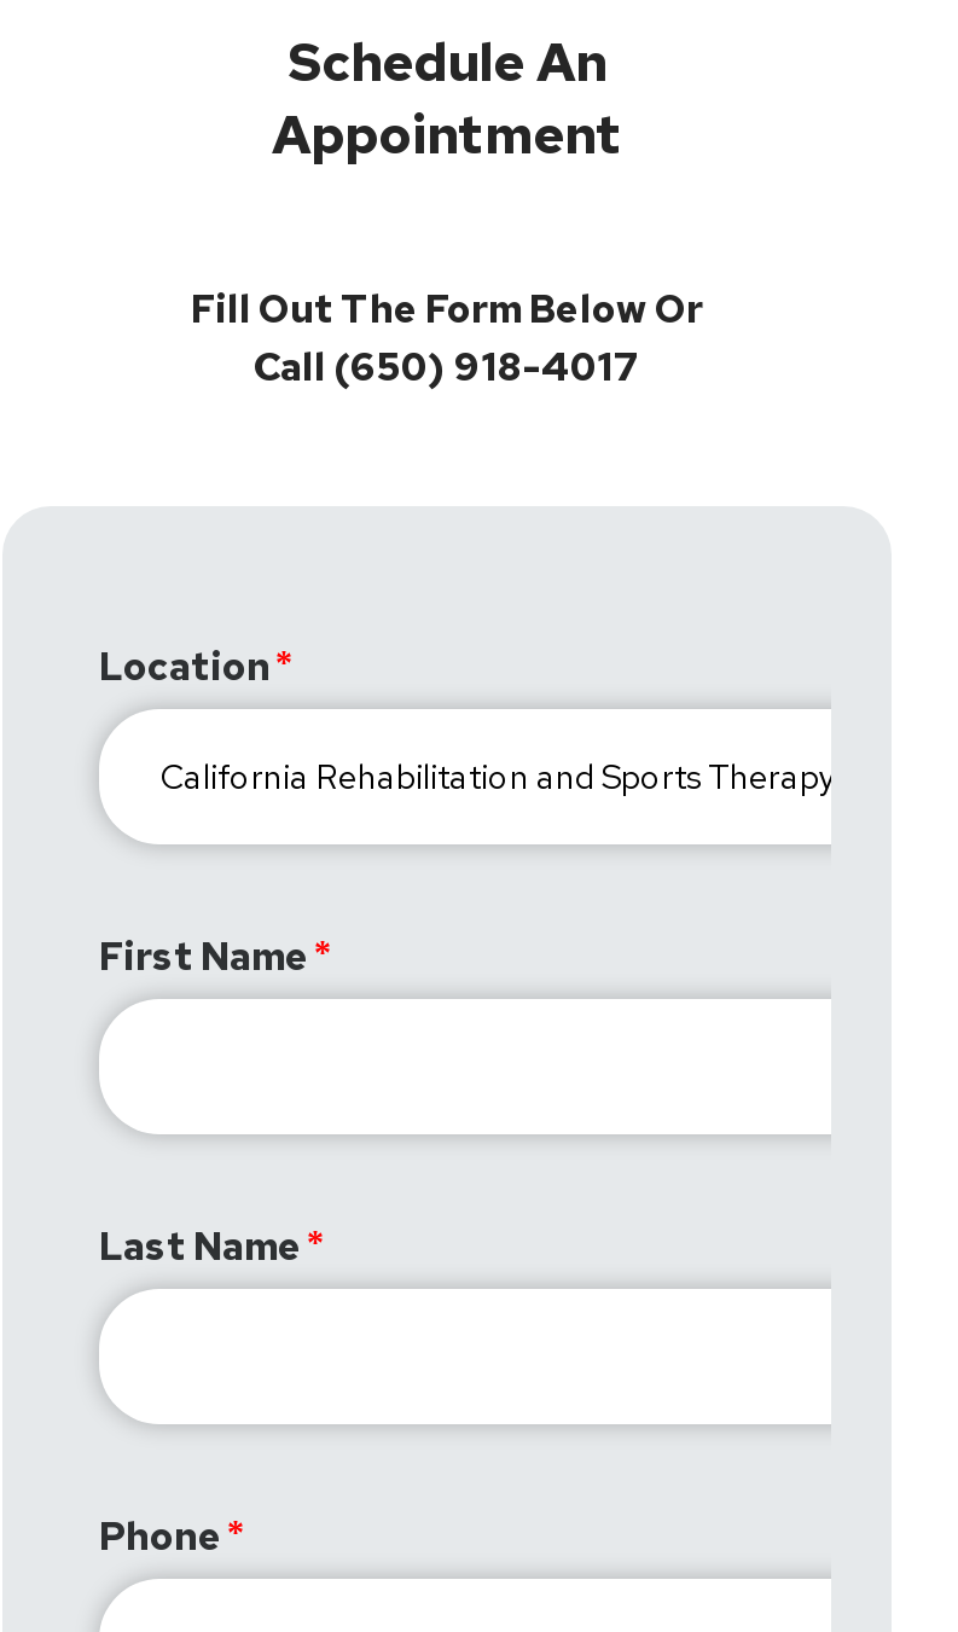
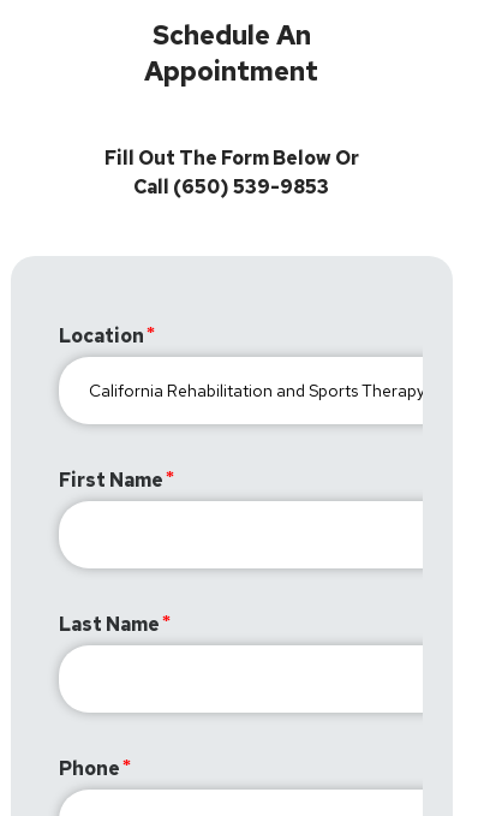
[254,341,640,392] Call (650) 918-4017 -> [134,174,330,199] Call (650) 539-9853

